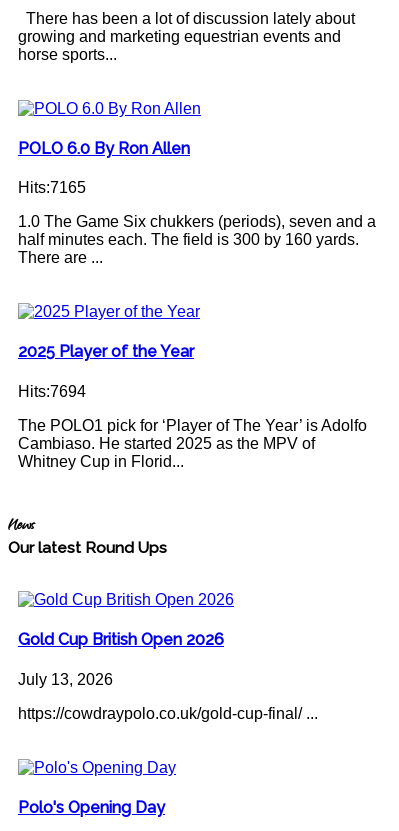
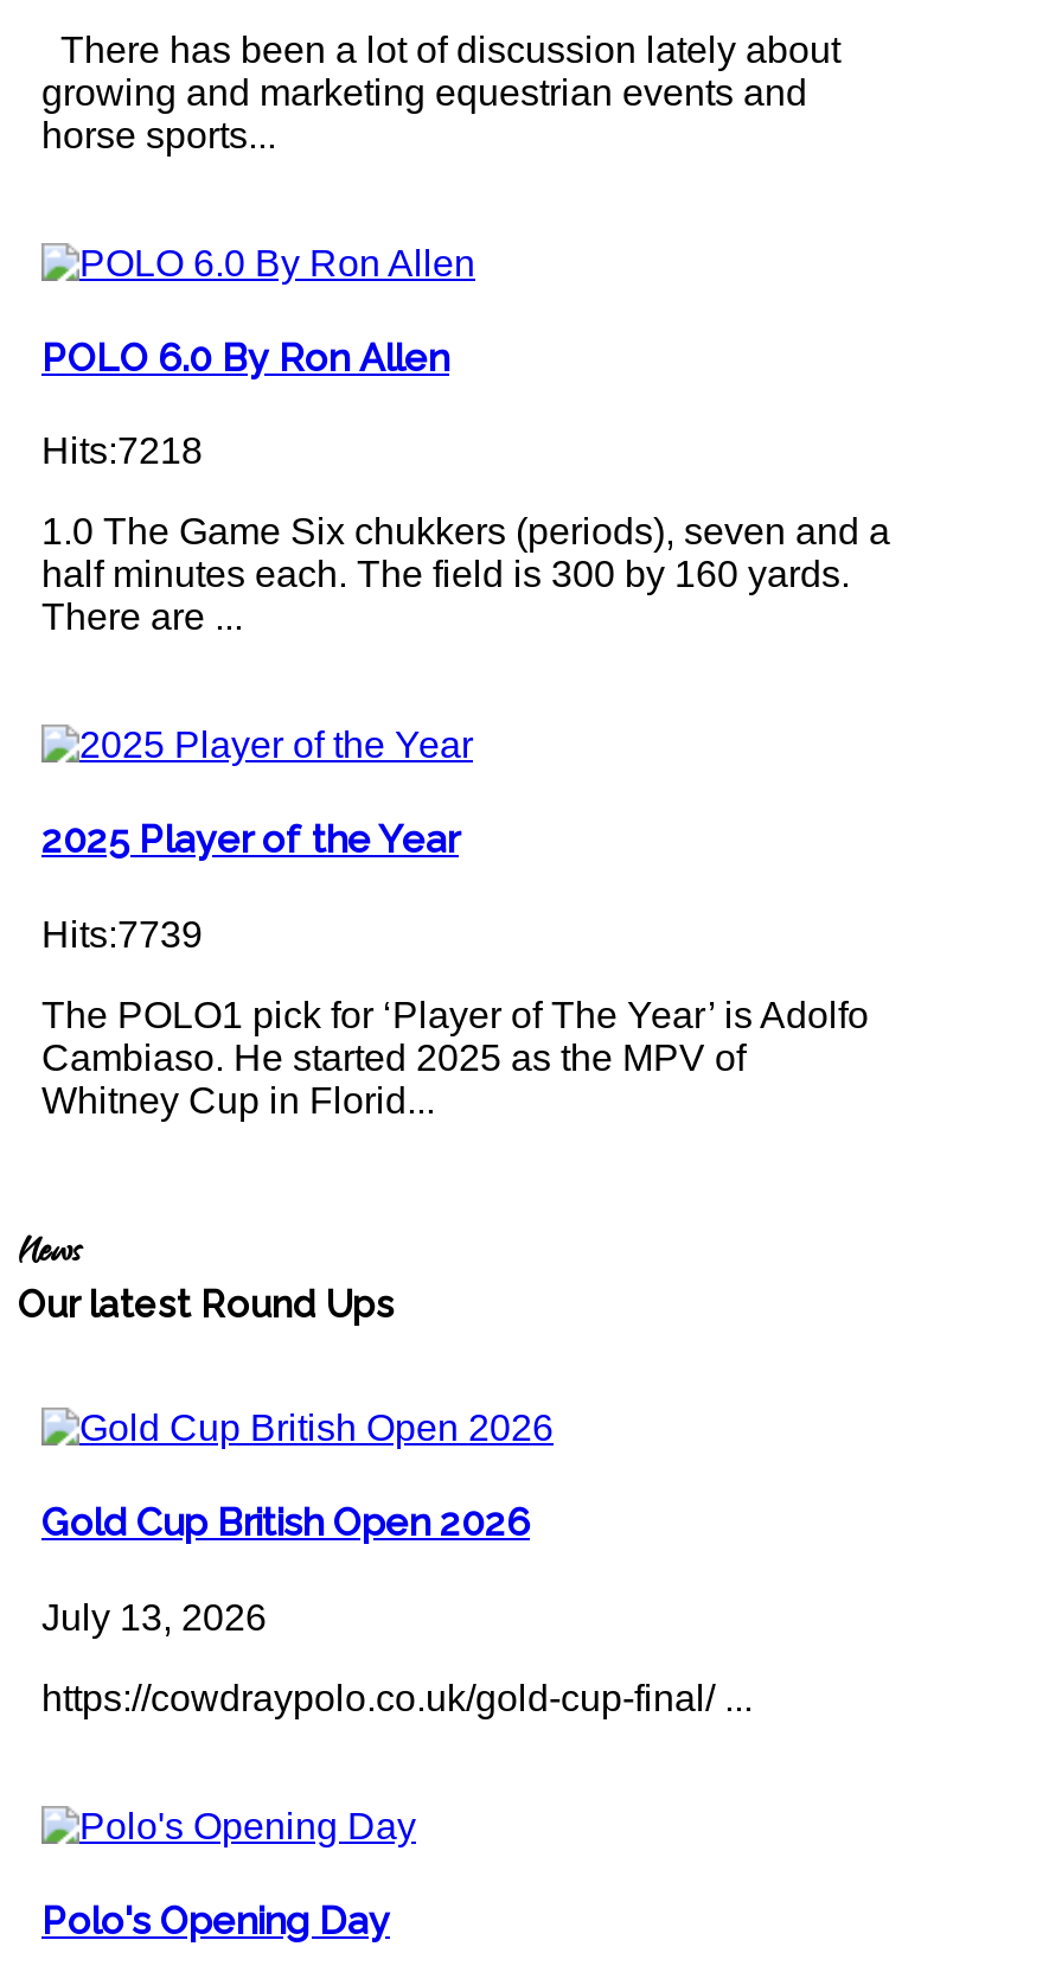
[18,179,86,196] Hits:7165 -> [41,430,203,471] Hits:7218
[18,383,86,400] Hits:7694 -> [41,913,203,954] Hits:7739

